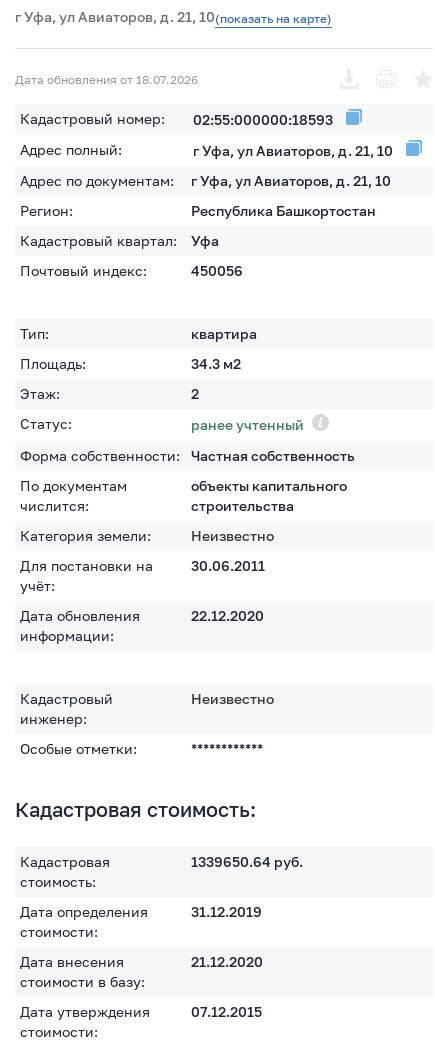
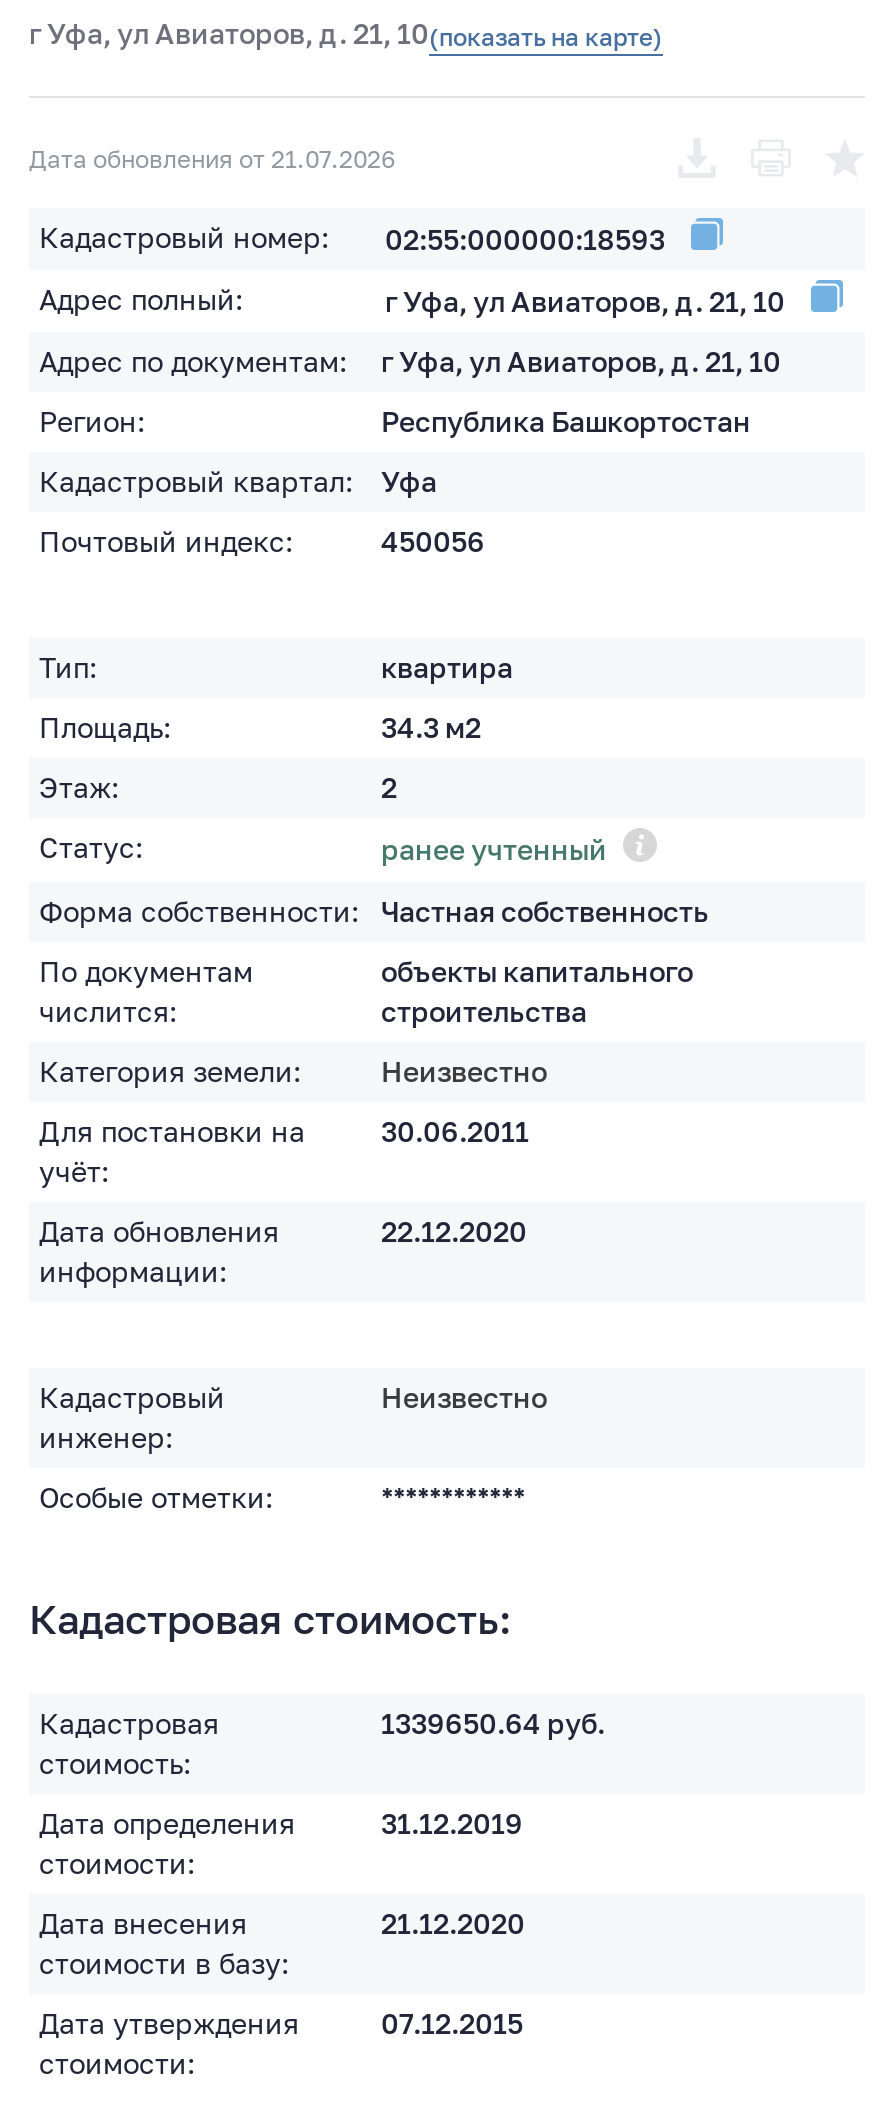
[15,71,198,86] Дата обновления от 18.07.2026 -> [29,143,395,173] Дата обновления от 21.07.2026

